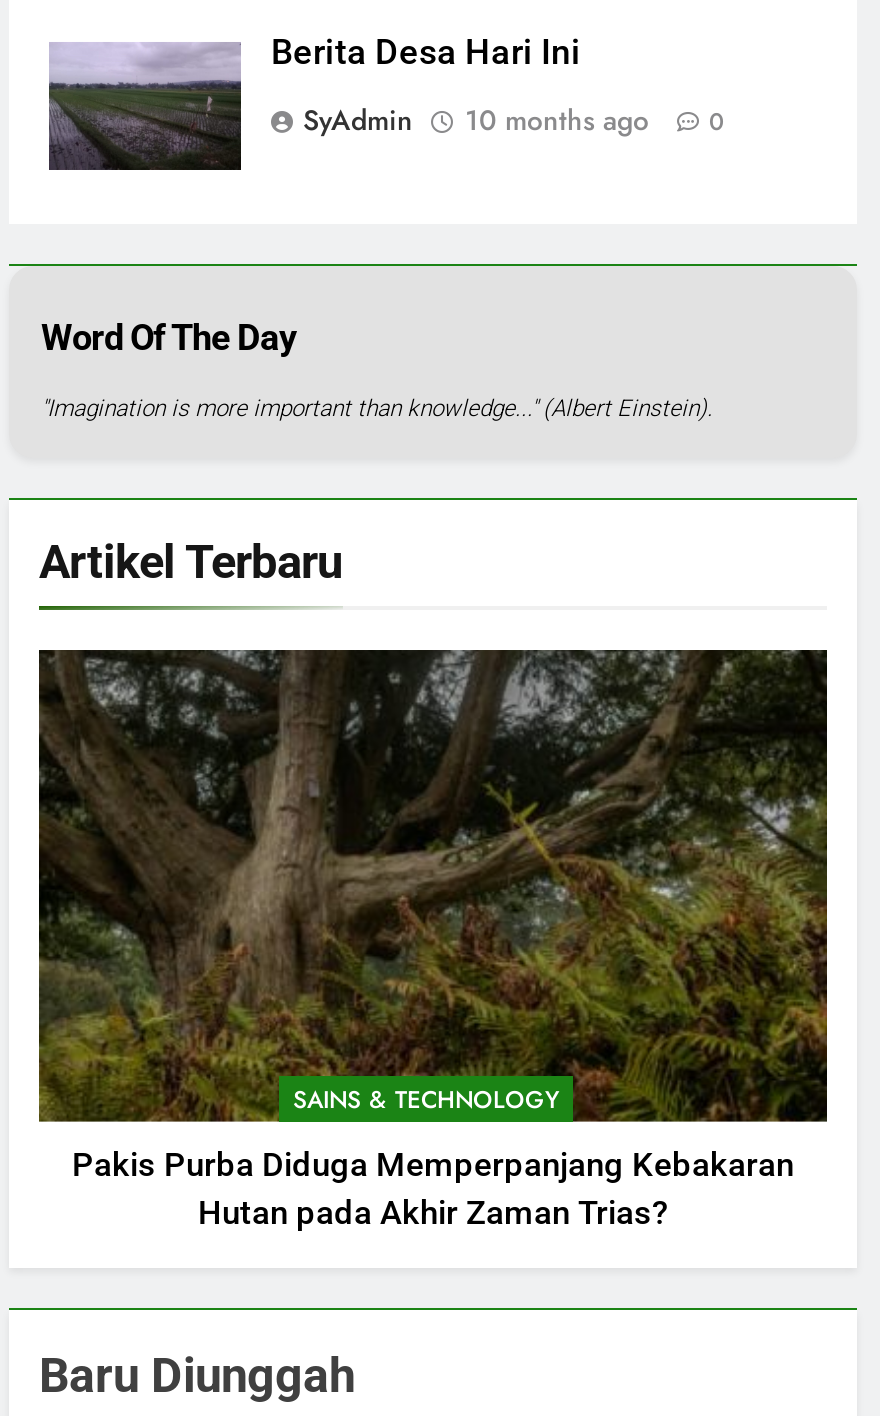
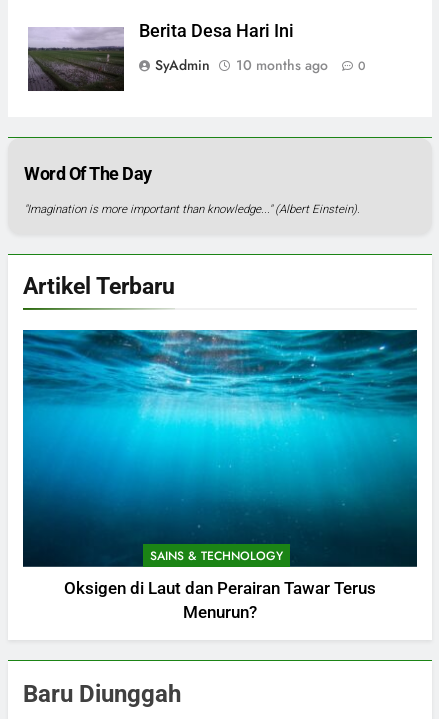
[37,648,829,1231] [image] | Pakis Purba Diduga Memperpanjang Kebakaran | Hutan pada Akhir Zaman Trias? -> [22,329,418,622] [image] | Oksigen di Laut dan Perairan Tawar Terus | Menurun?

